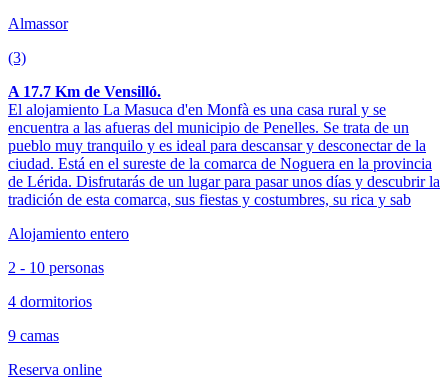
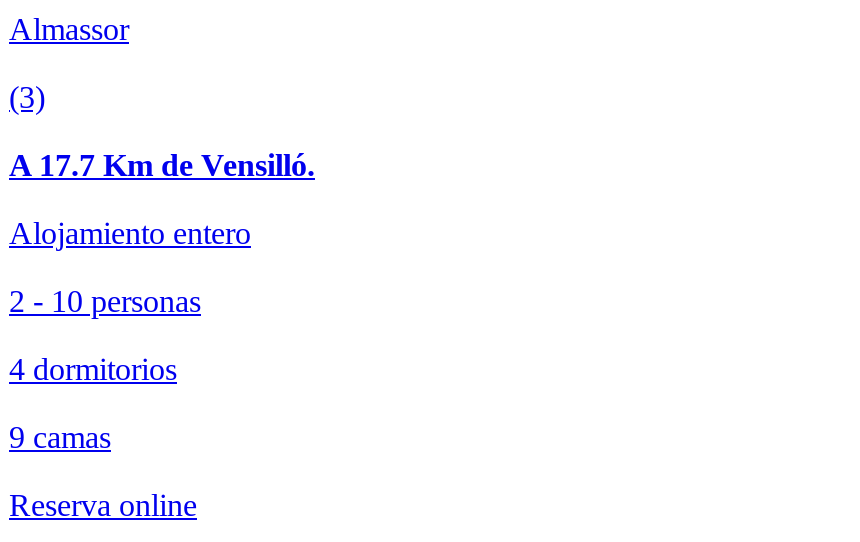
[8,101,440,208] El alojamiento La Masuca d'en Monfà es una casa rural y se | encuentra a las afueras del municipio de Penelles. Se trata de un | pueblo muy tranquilo y es ideal para descansar y desconectar de la | ciudad. Está en el sureste de la comarca de Noguera en la provincia | de Lérida. Disfrutarás de un lugar para pasar unos días y descubrir la | tradición de esta comarca, sus fiestas y costumbres, su rica y sab -> none

